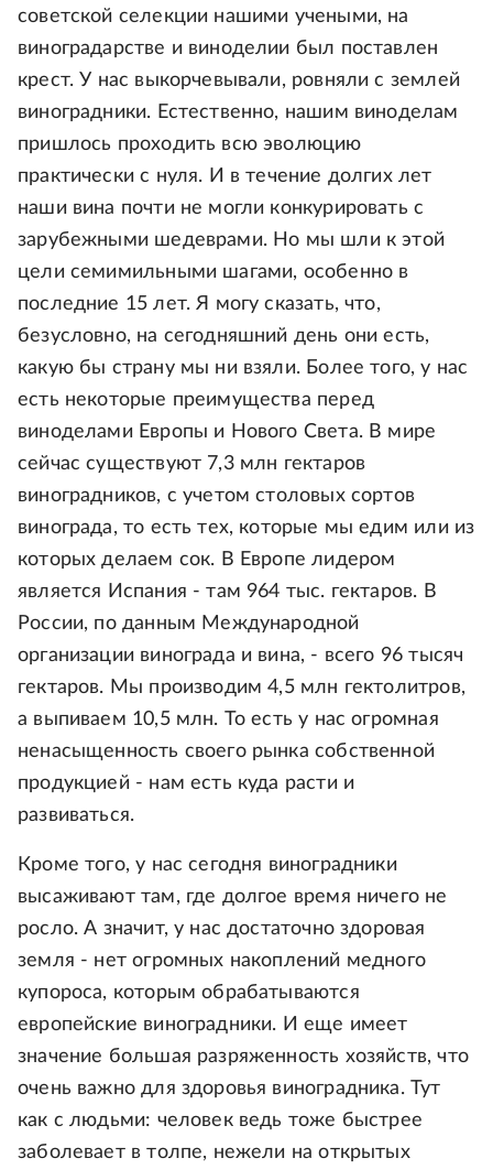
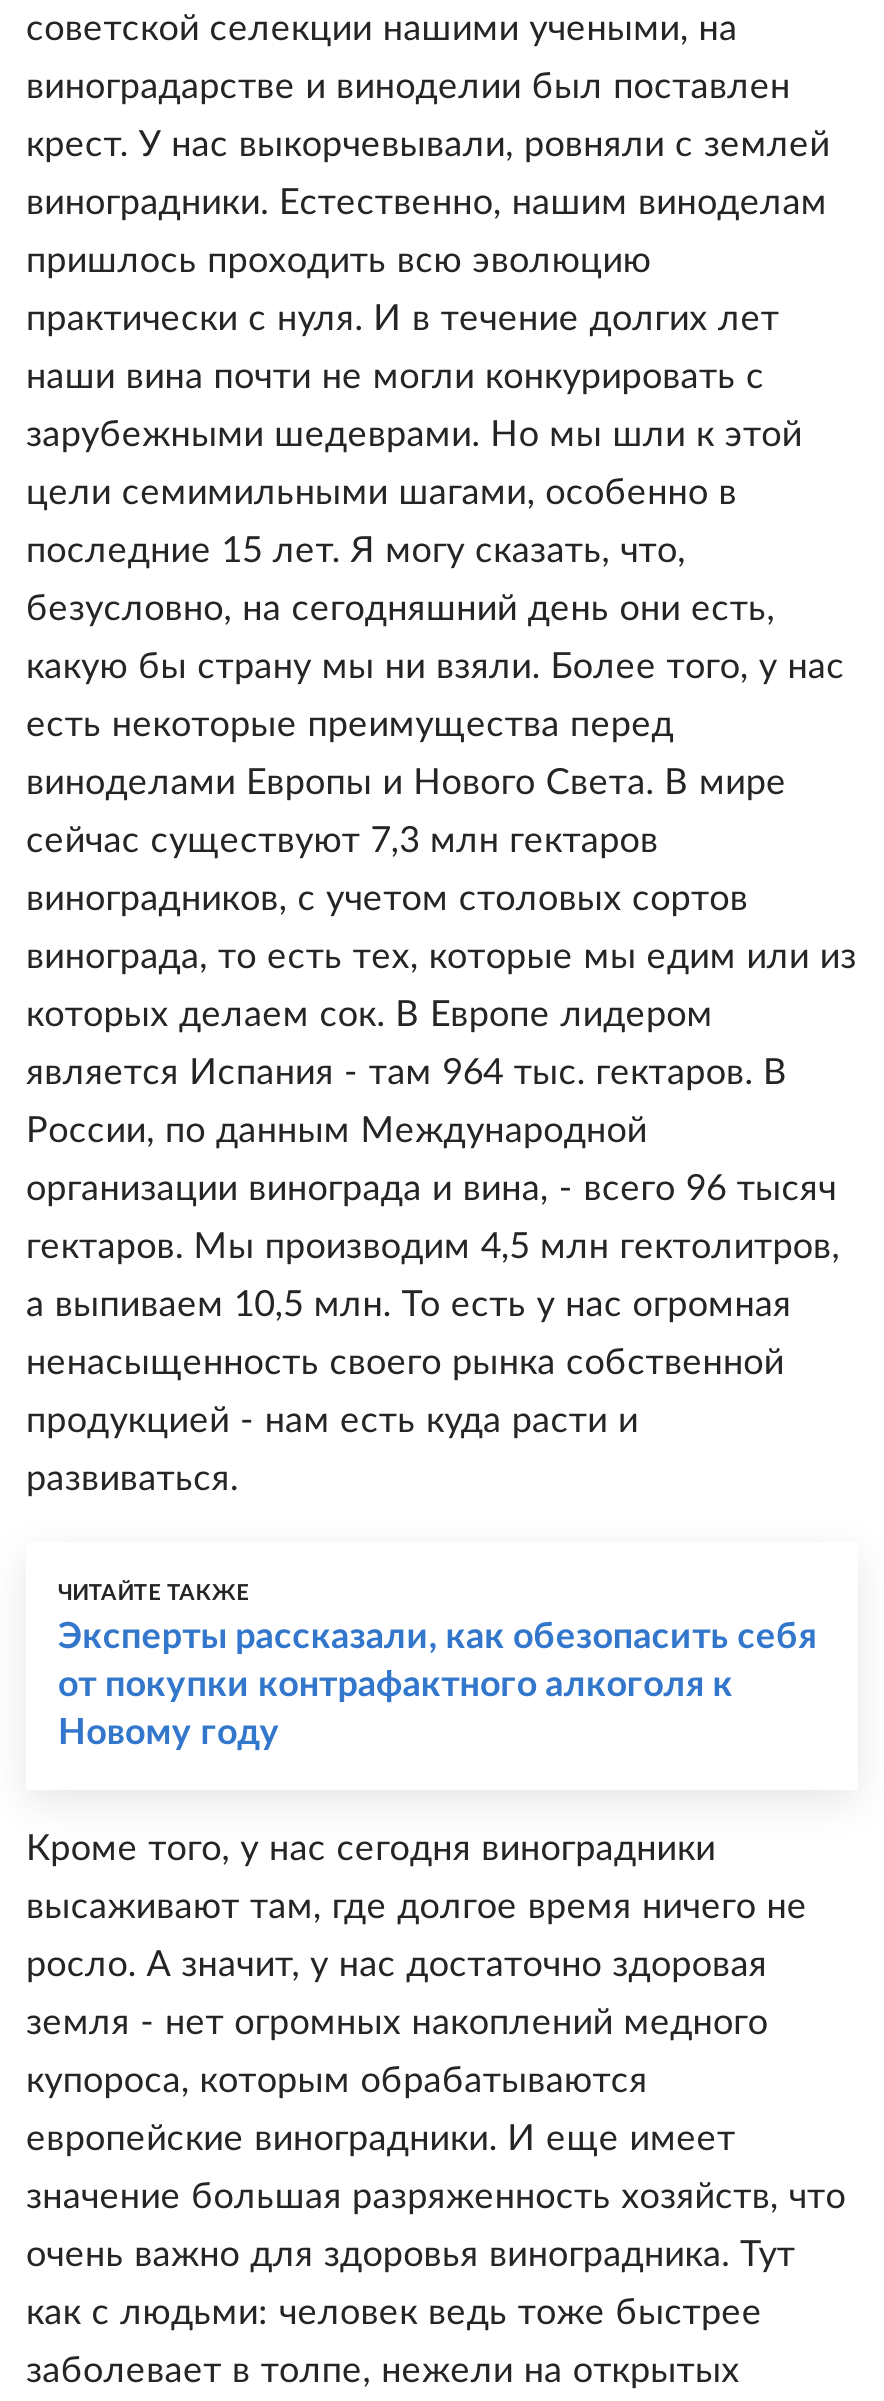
none -> [58,1583,817,1753] ЧИТАЙТЕ ТАКЖЕ | Эксперты рассказали, как обезопасить себя | от покупки контрафактного алкоголя к | Новому году

